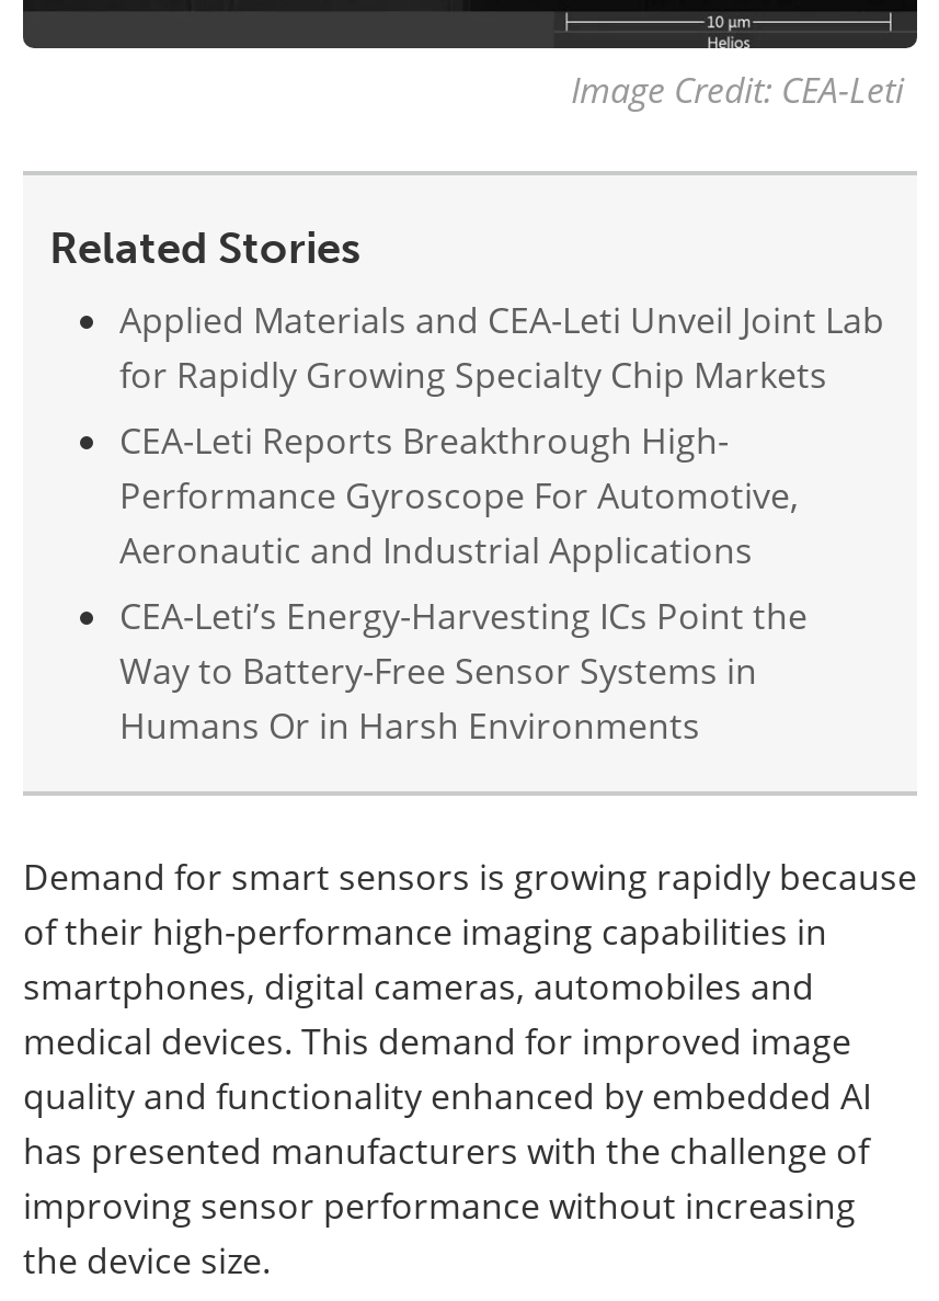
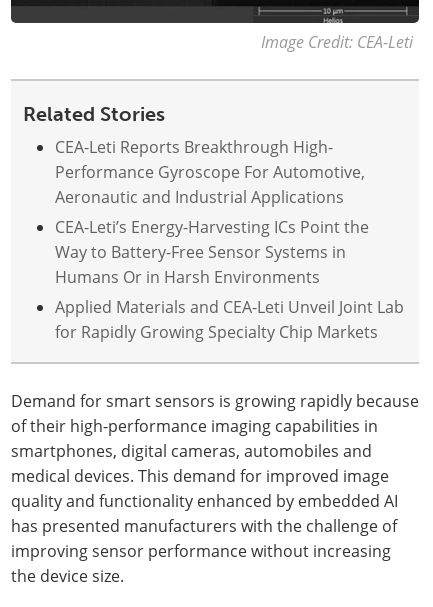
moved [119,297,884,400] -> [55,296,404,343]: Applied Materials and CEA-Leti Unveil Joint Lab | for Rapidly Growing Specialty Chip Markets
moved [119,418,808,751] -> [55,136,369,288]: CEA-Leti Reports Breakthrough High- | Performance Gyroscope For Automotive, | Aeronautic and Industrial Applications | CEA-Leti’s Energy-Harvesting ICs Point the | Way to Battery-Free Sensor Systems in | Humans Or in Harsh Environments

